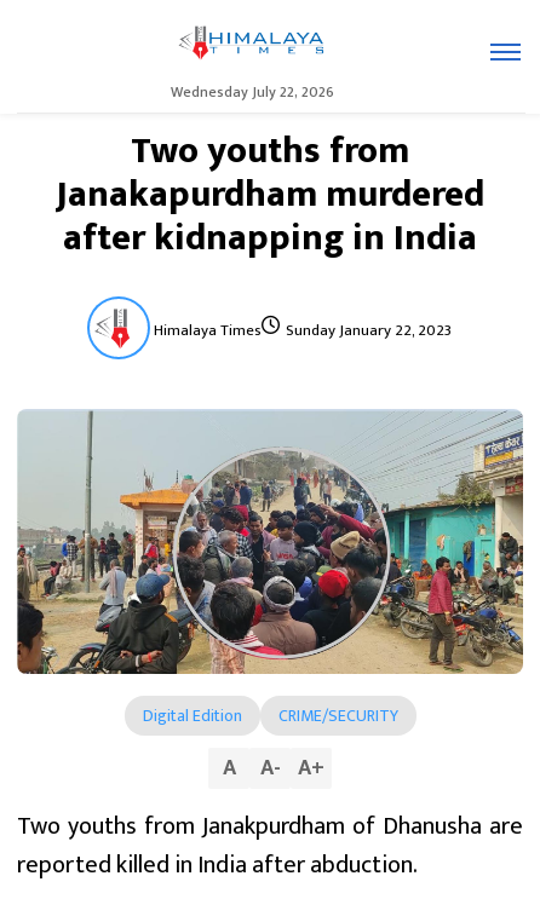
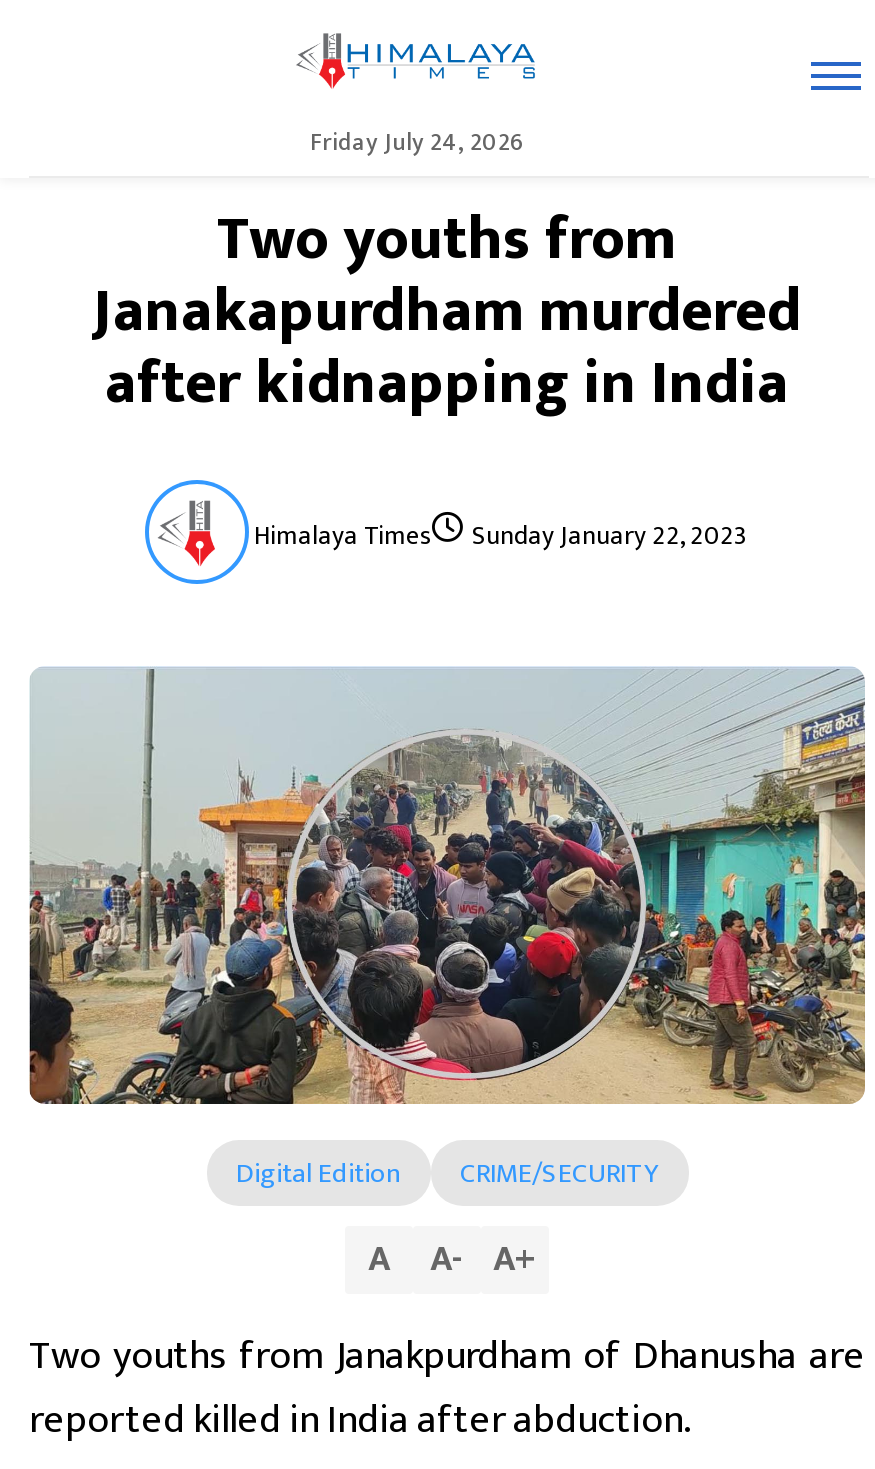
[170,80,334,104] Wednesday July 22, 2026 -> [310,122,524,162] Friday July 24, 2026

